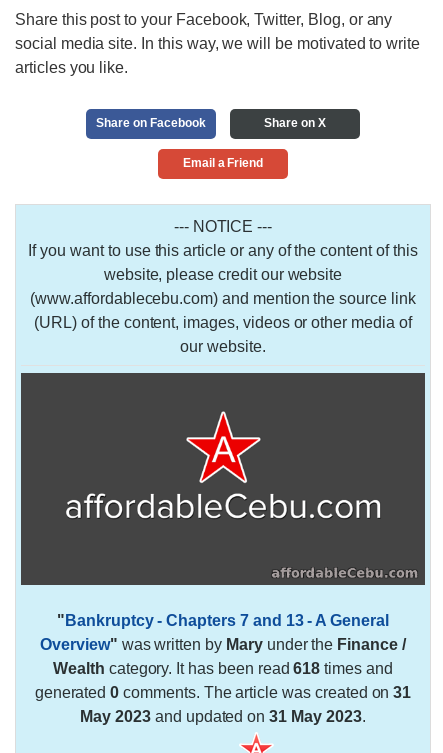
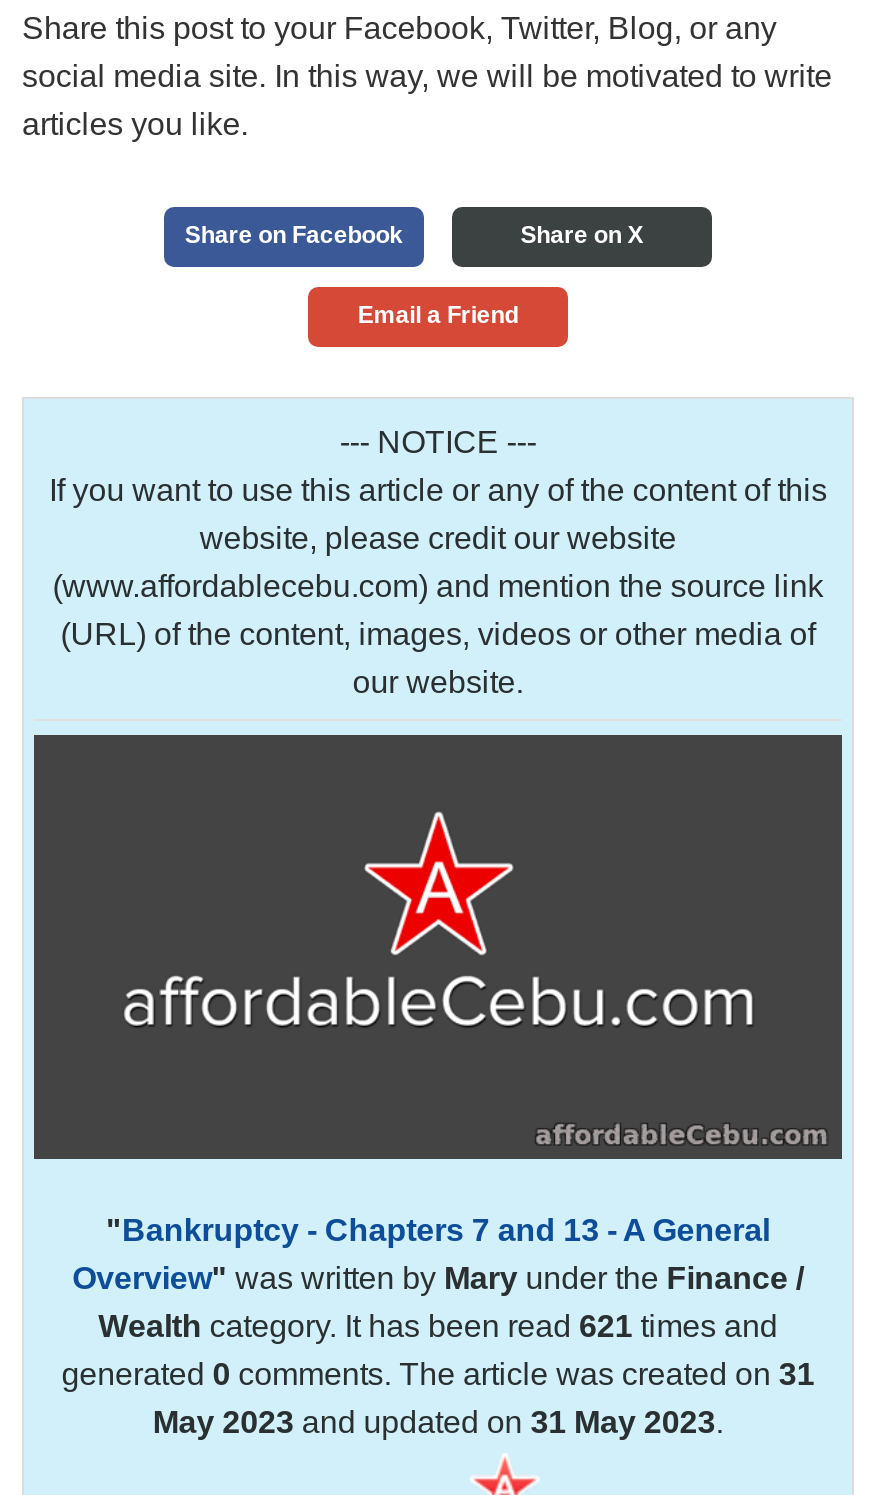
[53,660,393,677] Wealth category. It has been read 618 times and -> [98,1308,778,1342] Wealth category. It has been read 621 times and

